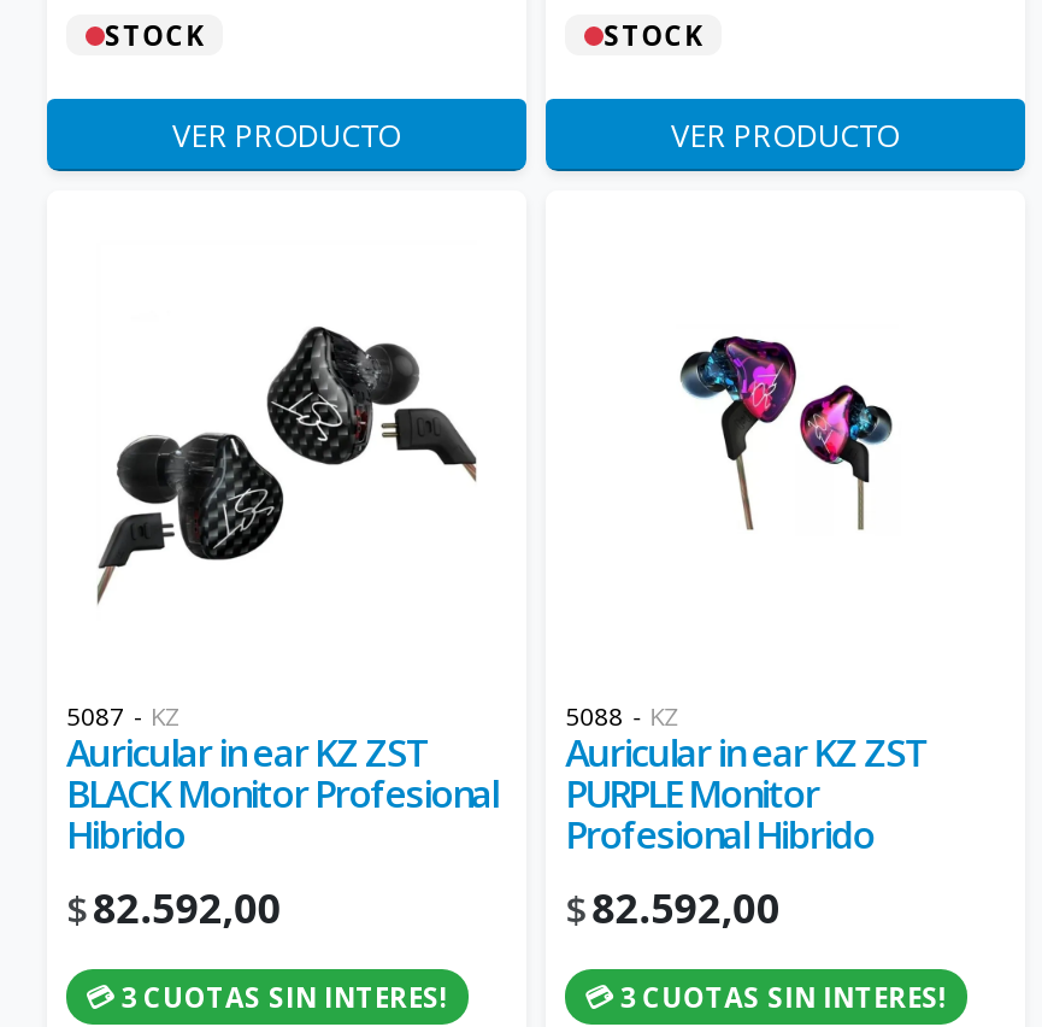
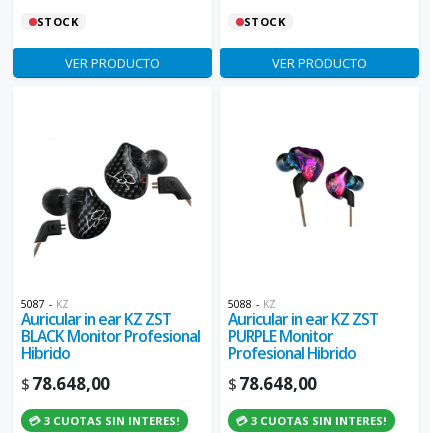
[66,881,281,936] $ 82.592,00 -> [21,372,110,395] $ 78.648,00
[565,881,780,936] $ 82.592,00 -> [228,372,317,395] $ 78.648,00

